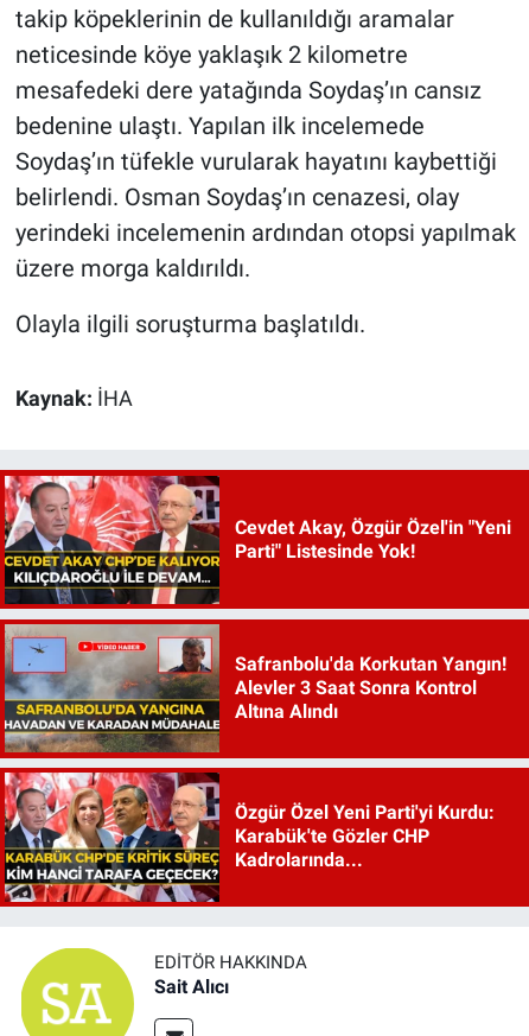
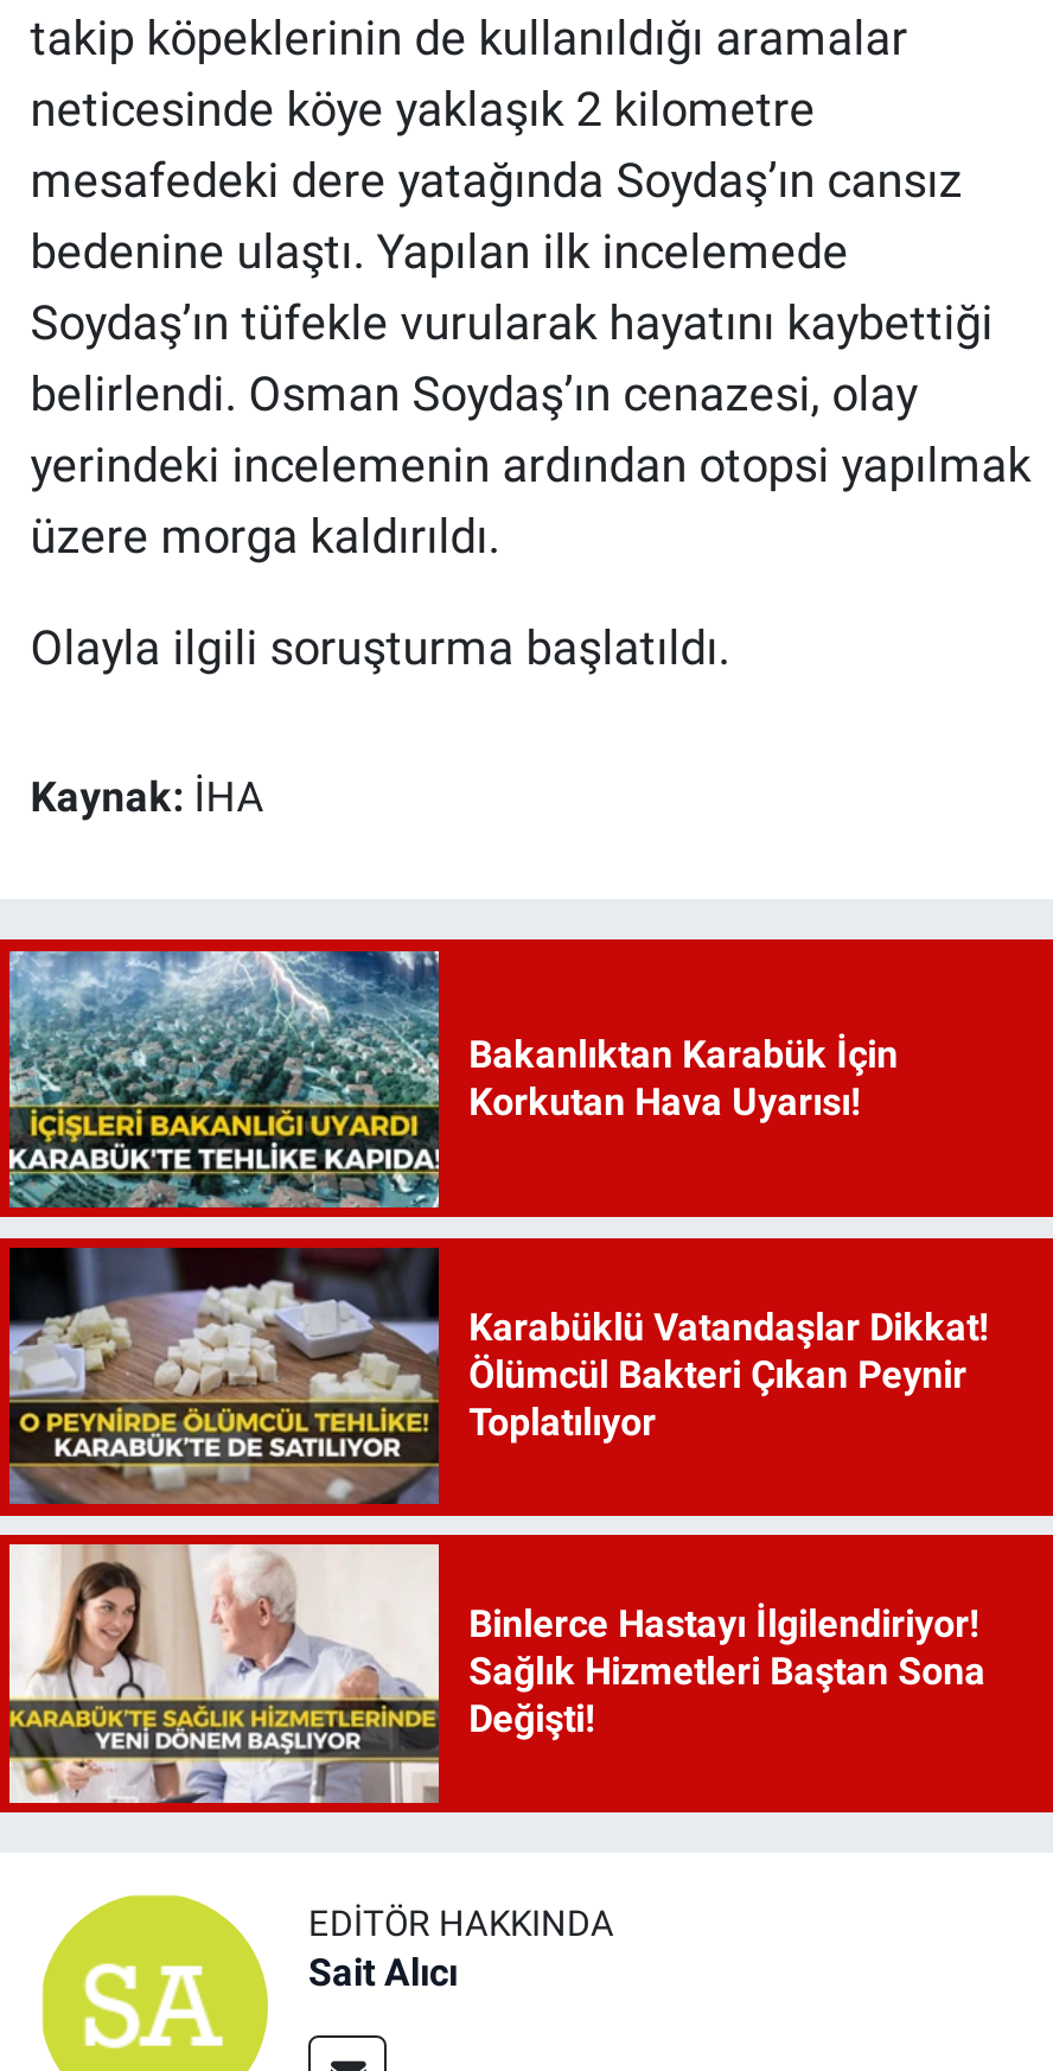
[4,475,511,605] [image] | Cevdet Akay, Özgür Özel'in "Yeni | Parti" Listesinde Yok! -> [7,949,898,1210] [image] | Bakanlıktan Karabük İçin | Korkutan Hava Uyarısı!
[4,623,506,752] [image] | Safranbolu'da Korkutan Yangın! | Alevler 3 Saat Sonra Kontrol | Altına Alındı -> [7,1245,988,1506] [image] | Karabüklü Vatandaşlar Dikkat! | Ölümcül Bakteri Çıkan Peynir | Toplatılıyor
[4,771,494,903] [image] | Özgür Özel Yeni Parti'yi Kurdu: | Karabük'te Gözler CHP | Kadrolarında... -> [7,1542,986,1805] [image] | Binlerce Hastayı İlgilendiriyor! | Sağlık Hizmetleri Baştan Sona | Değişti!

